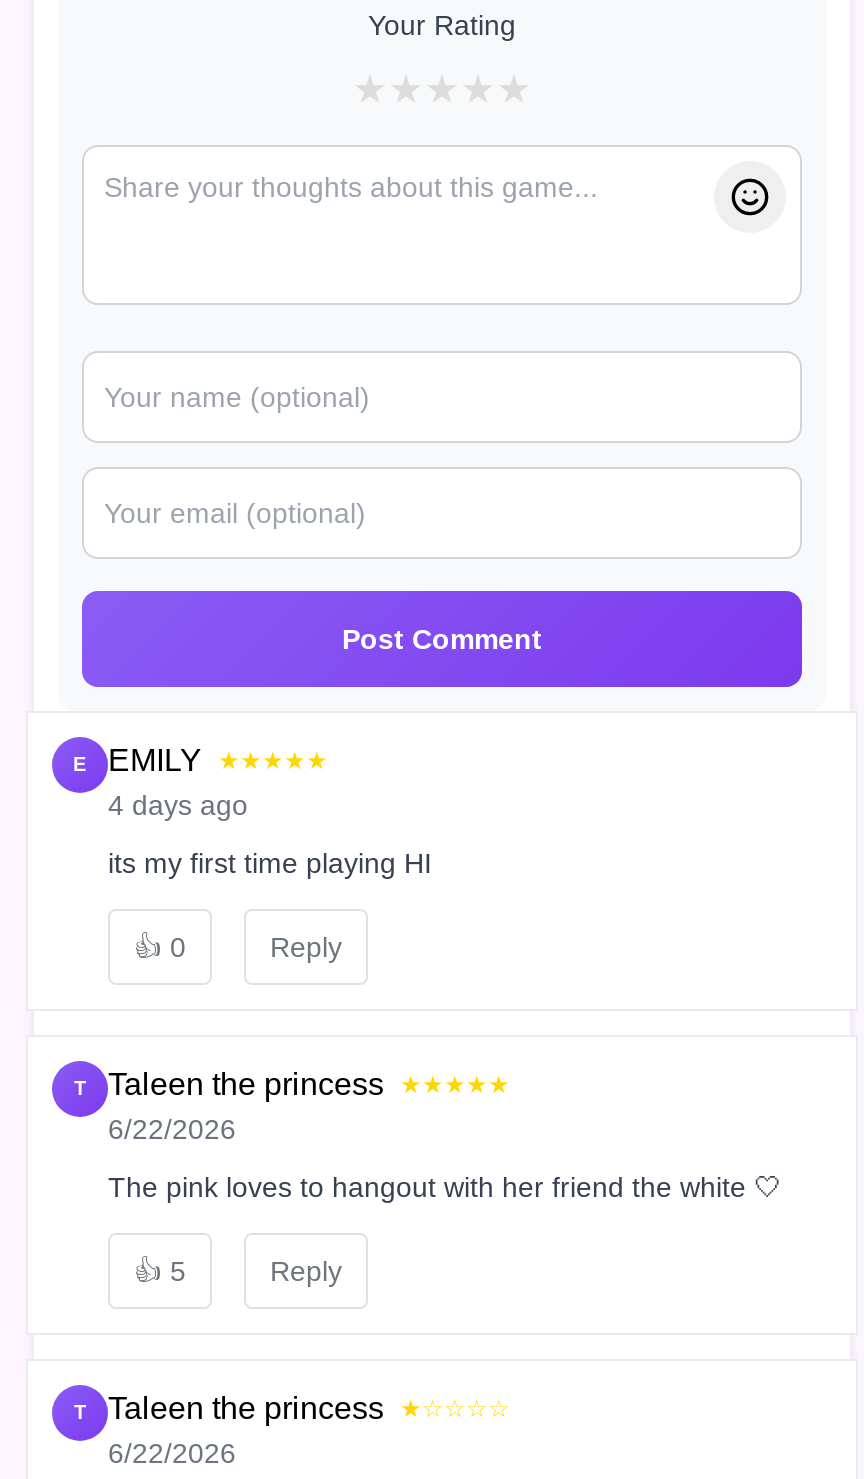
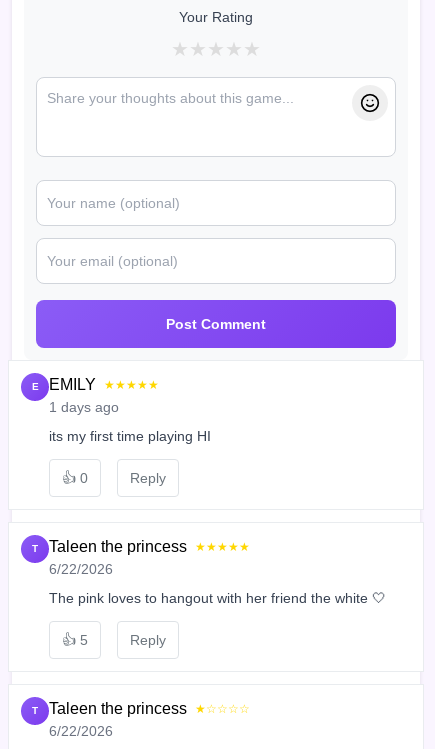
[108,790,248,822] 4 days ago -> [49,399,119,415] 1 days ago

